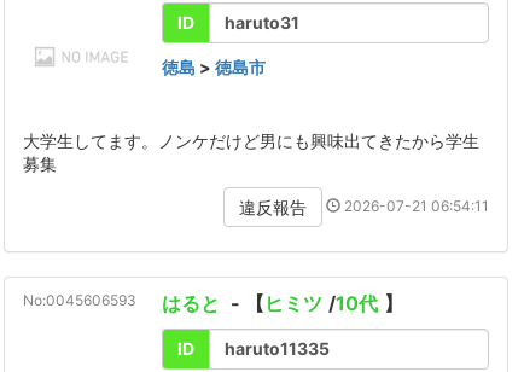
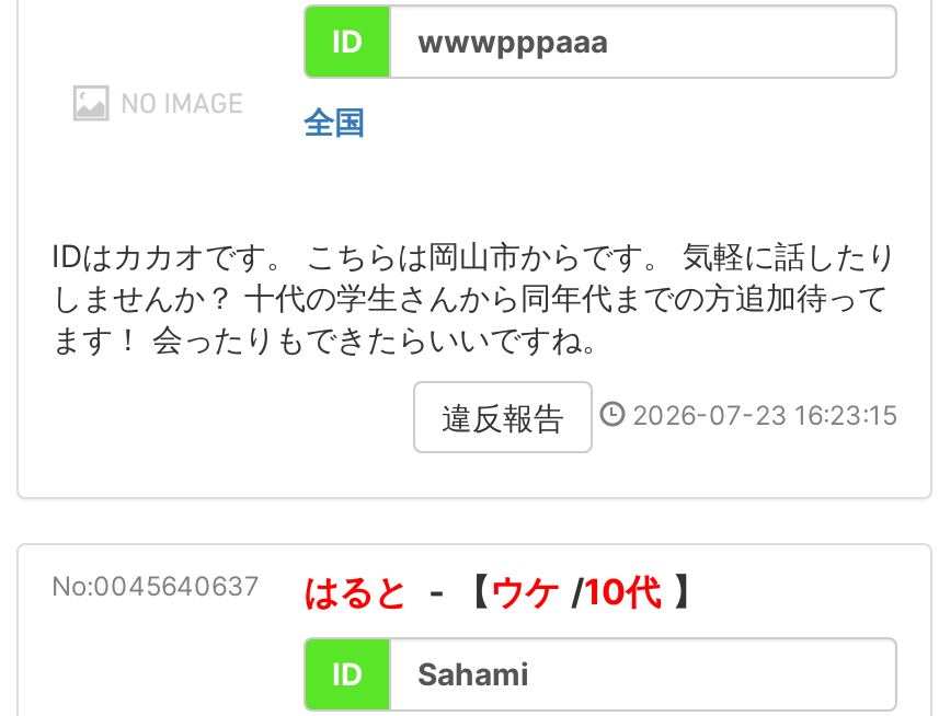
[225,12,299,33] haruto31 -> [417,22,608,59] wwwpppaaa
[162,57,266,77] 徳島>徳島市 -> [304,103,365,140] 全国
[23,130,479,174] 大学生してます。ノンケだけど男にも興味出てきたから学生 | 募集 -> [51,236,897,357] IDはカカオです。 こちらは岡山市からです。 気軽に話したり | しませんか？ 十代の学生さんから同年代までの方追加待って | ます！ 会ったりもできたらいいですね。
[239,197,489,217] 違反報告 2026-07-21 06:54:11 -> [442,398,897,436] 違反報告 2026-07-23 16:23:15
[23,291,403,315] No:0045606593 | はると - 【ヒミツ /10代 】 -> [51,569,707,613] No:0045640637 | はると - 【ウケ /10代 】
[225,338,330,359] haruto11335 -> [417,655,529,692] Sahami

